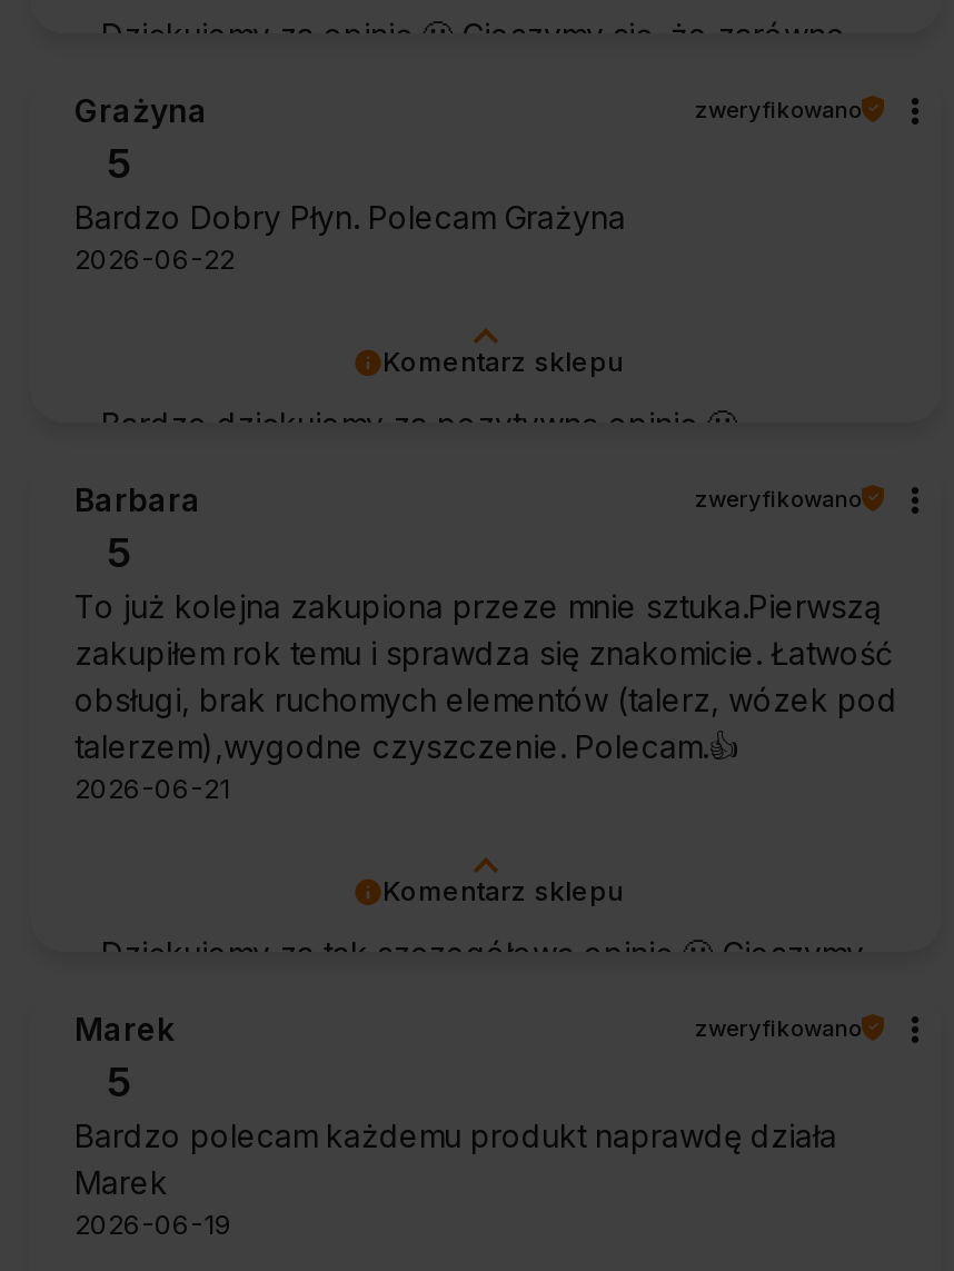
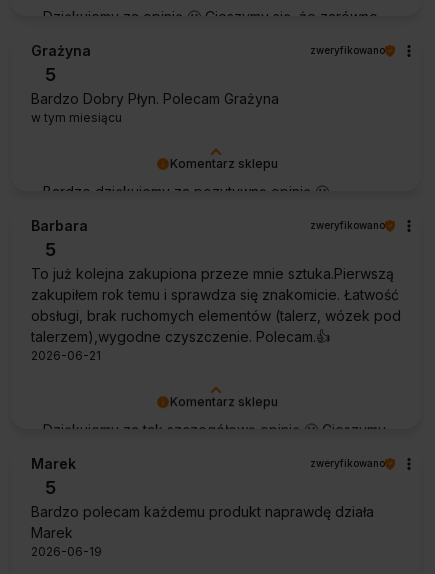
[74,242,235,275] 2026-06-22 -> [31,110,122,125] w tym miesiącu

